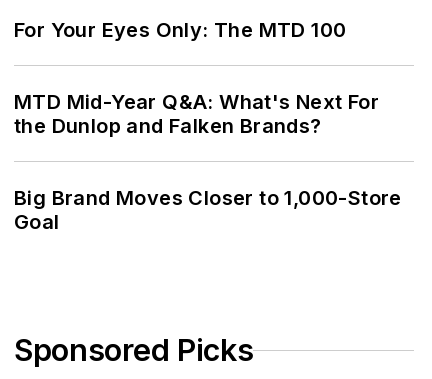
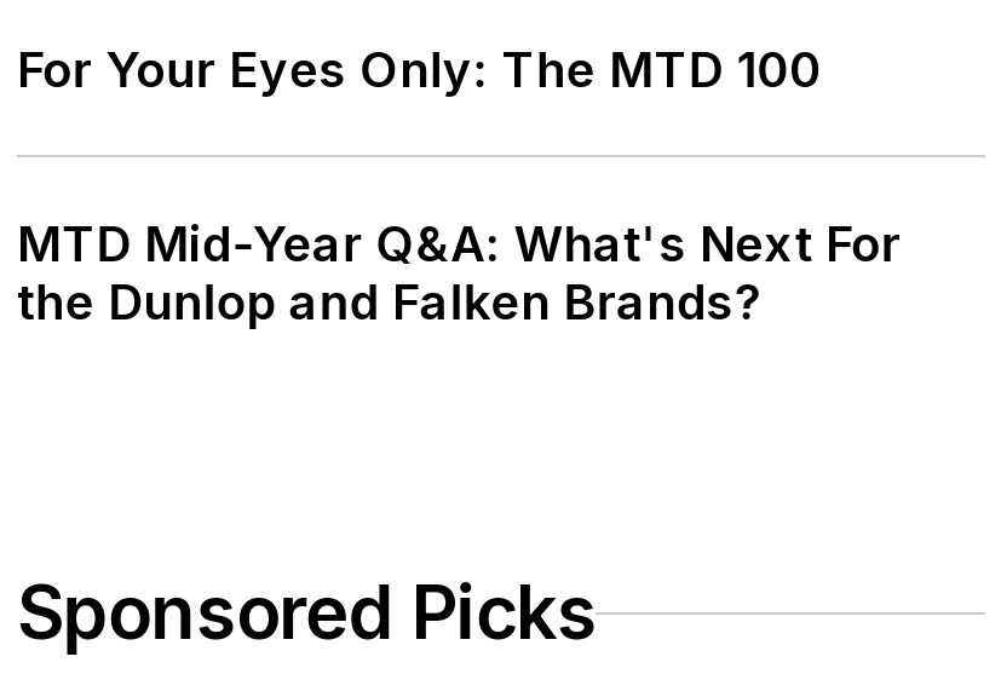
[14,186,402,234] Big Brand Moves Closer to 1,000-Store | Goal -> none

